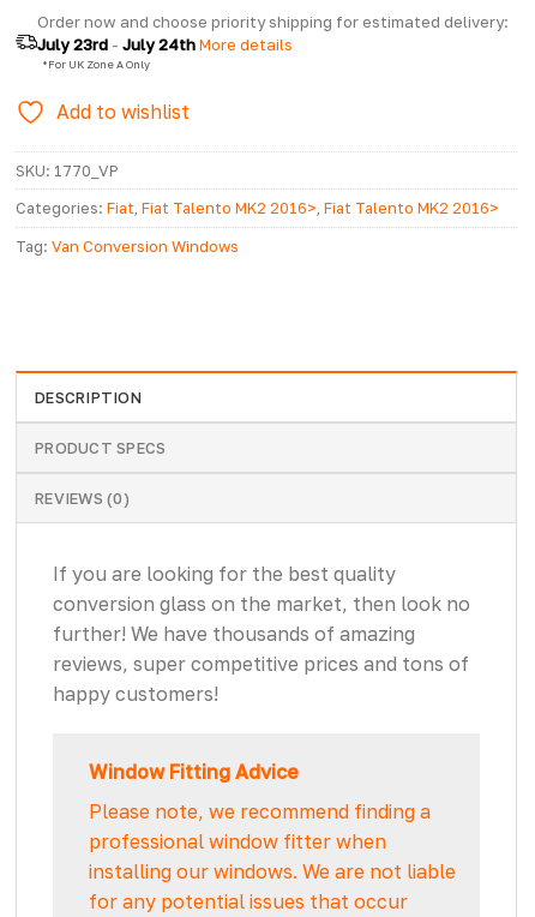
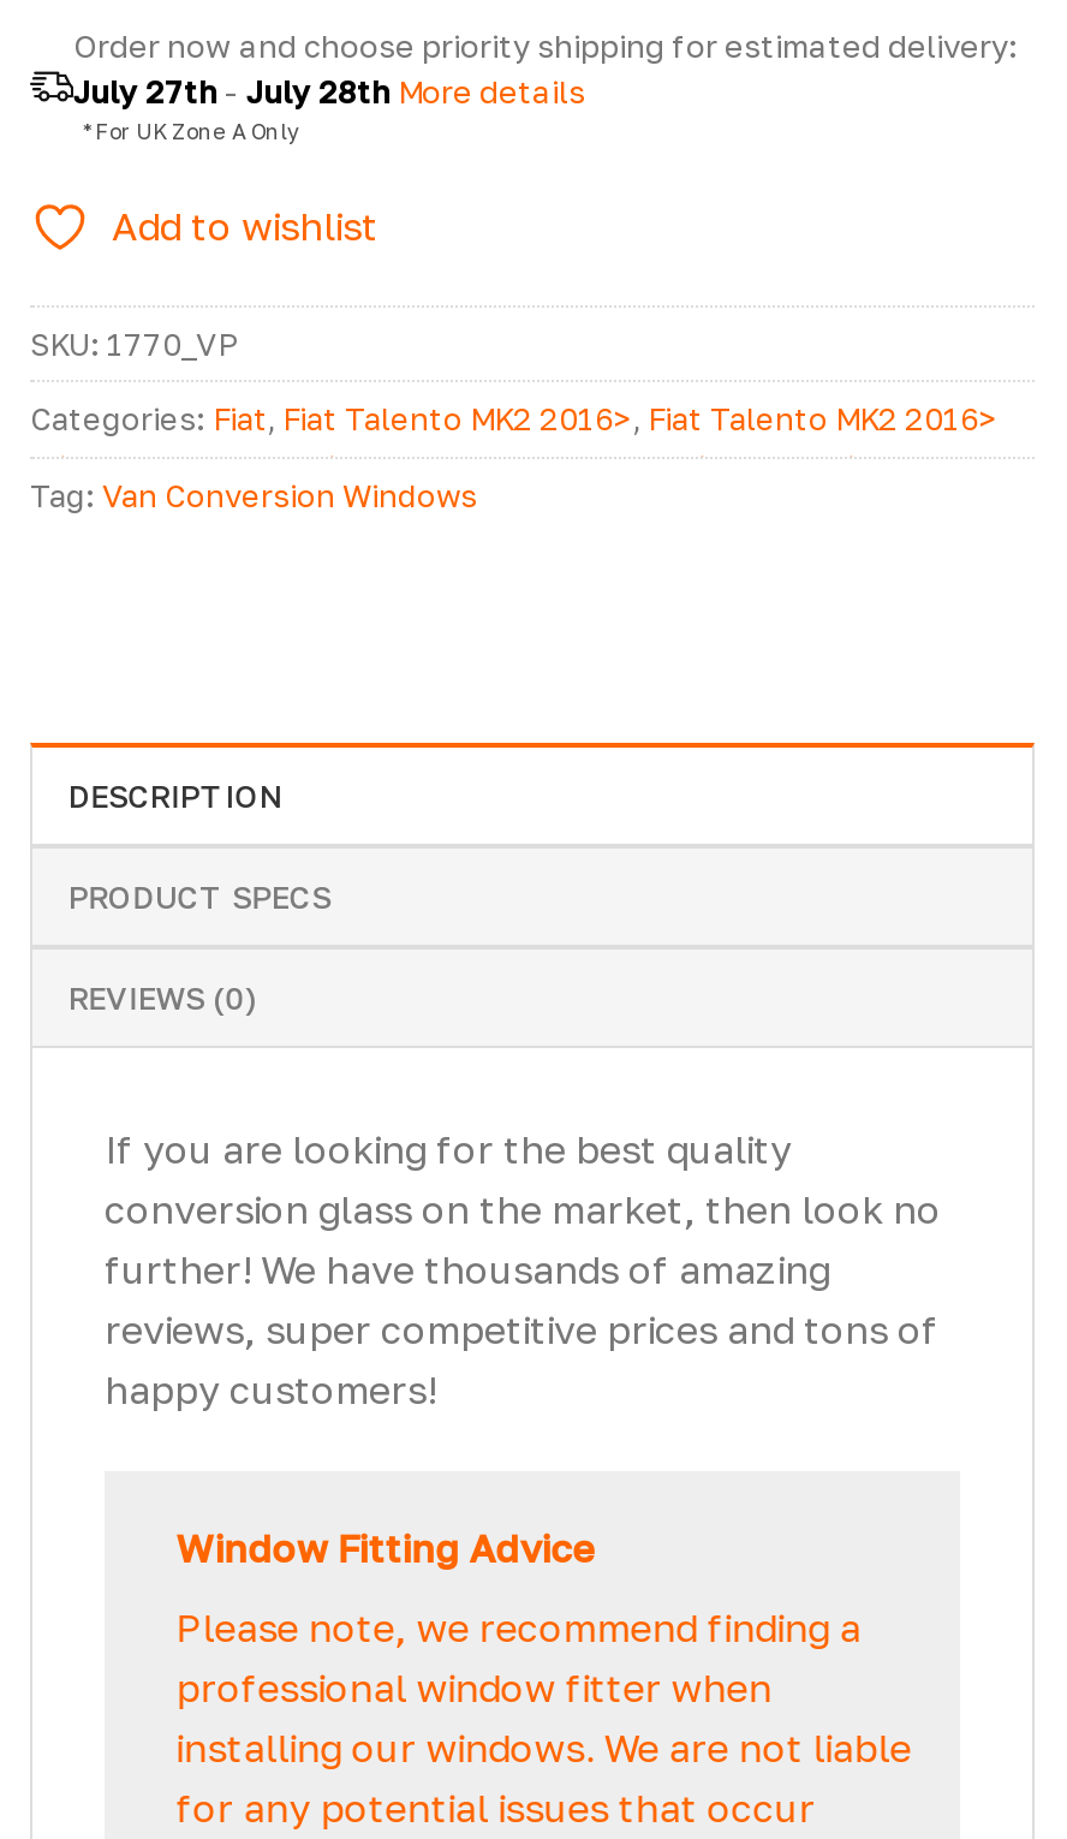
[37,35,293,54] July 23rd - July 24th More details -> [73,73,585,111] July 27th - July 28th More details

